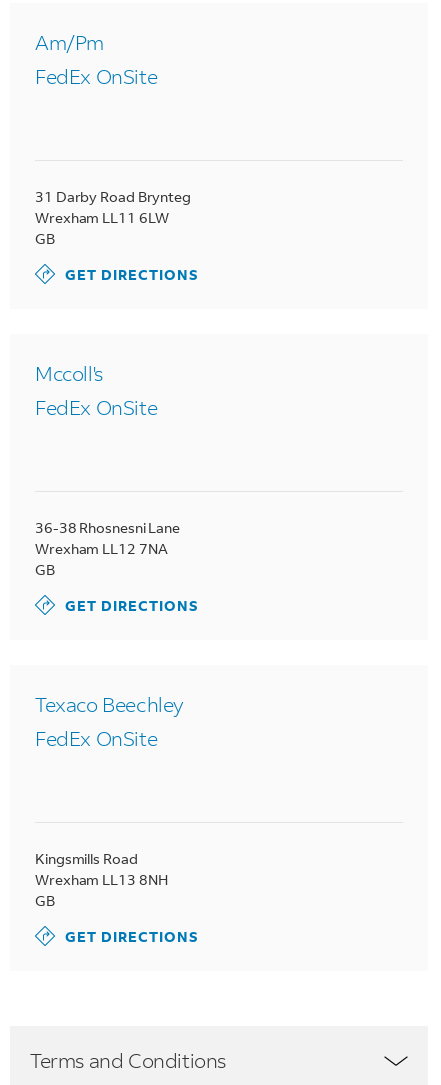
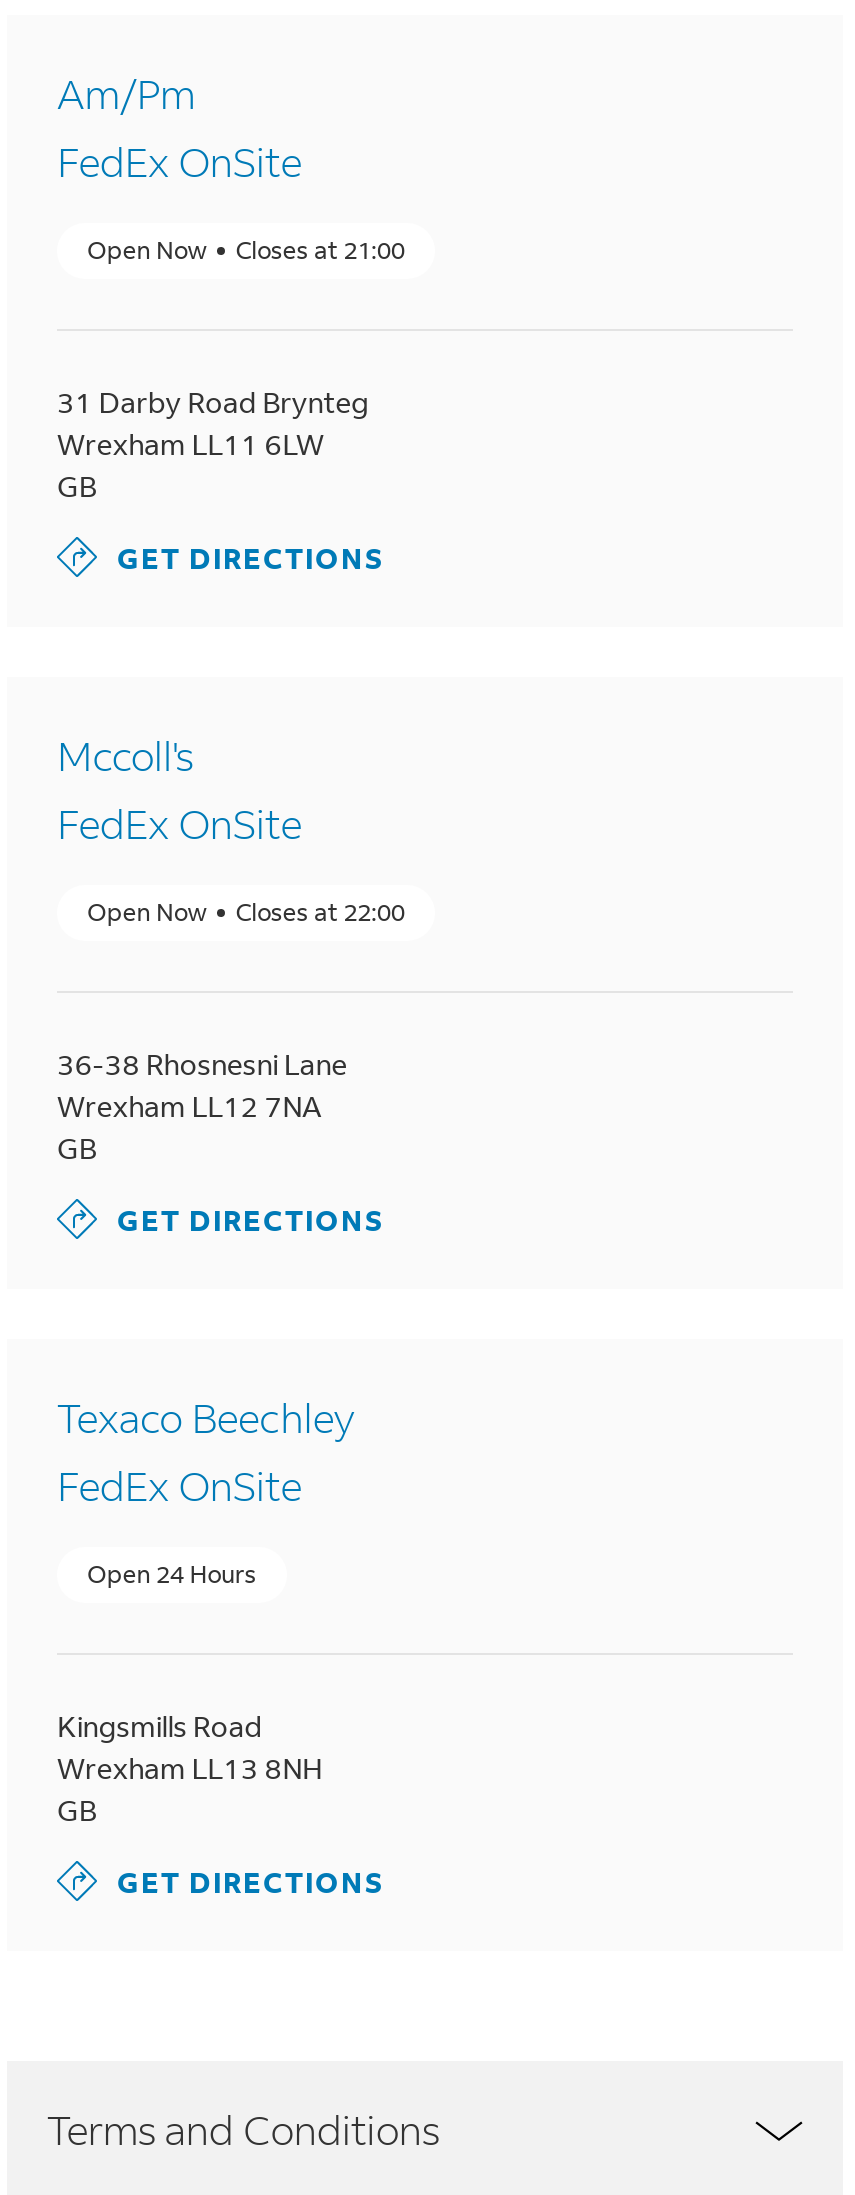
none -> [87,235,404,265] Open Now | Closes at 21:00
none -> [87,897,404,927] Open Now | Closes at 22:00
none -> [87,1559,256,1589] Open 24 Hours

